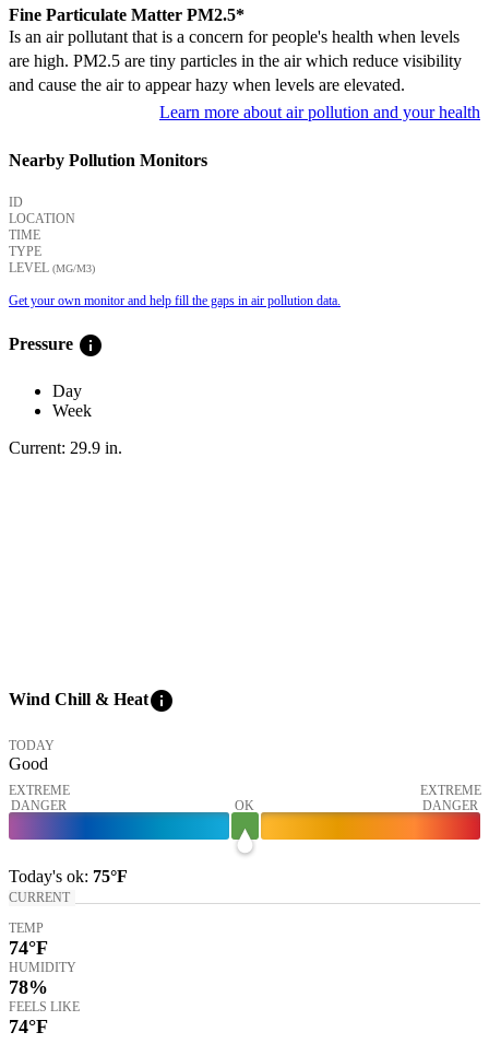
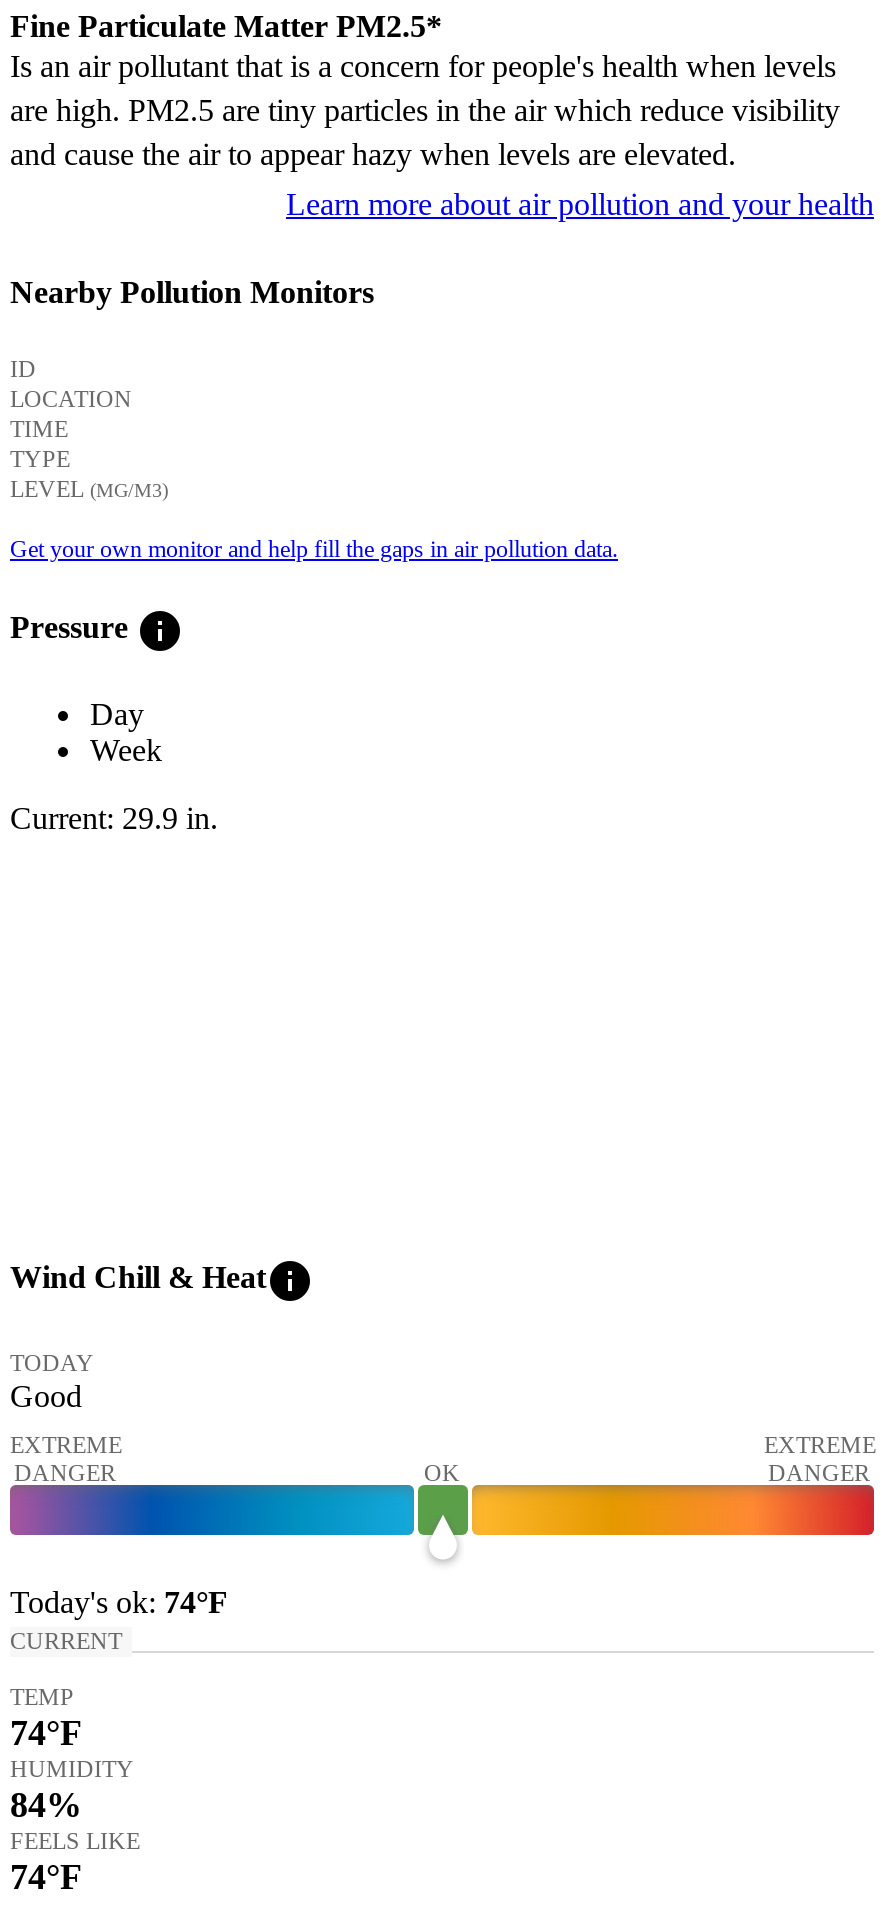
[9,866,128,885] Today's ok: 75°F -> [10,1584,228,1618] Today's ok: 74°F
[9,976,48,998] 78% -> [10,1784,82,1824] 84%

